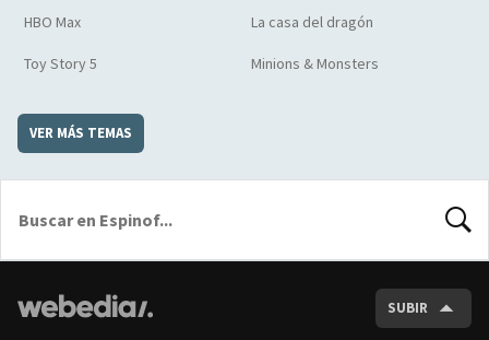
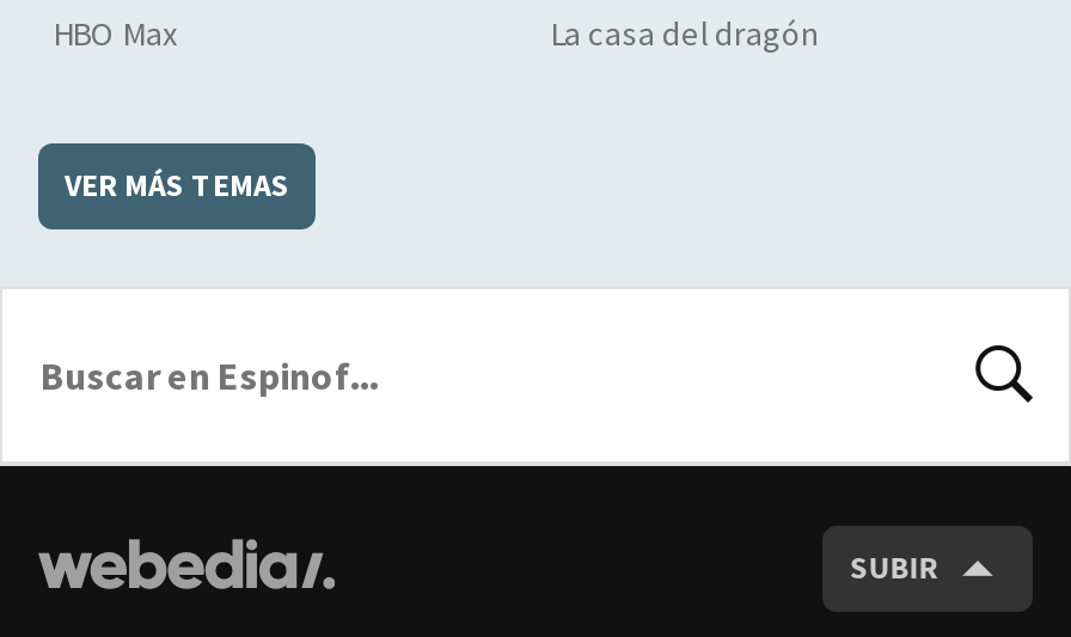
[24,53,379,73] Toy Story 5 | Minions & Monsters -> none

